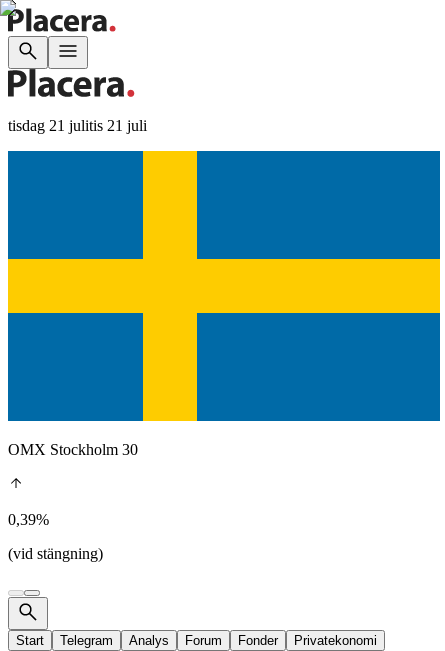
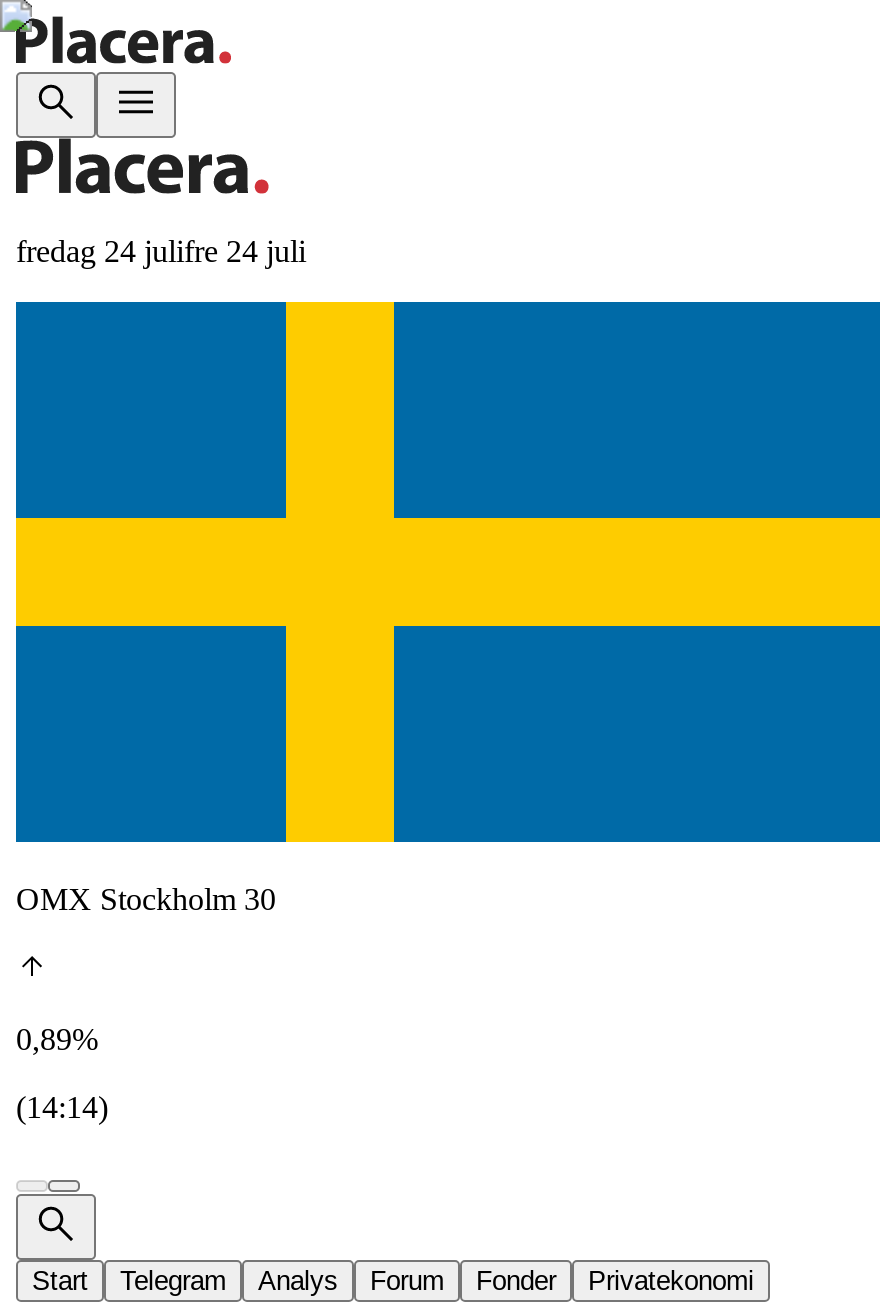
[8,117,147,134] tisdag 21 julitis 21 juli -> [16,234,306,268] fredag 24 julifre 24 juli
[8,511,49,528] 0,39% -> [16,1022,98,1056] 0,89%
[8,545,103,562] (vid stängning) -> [16,1090,108,1124] (14:14)

